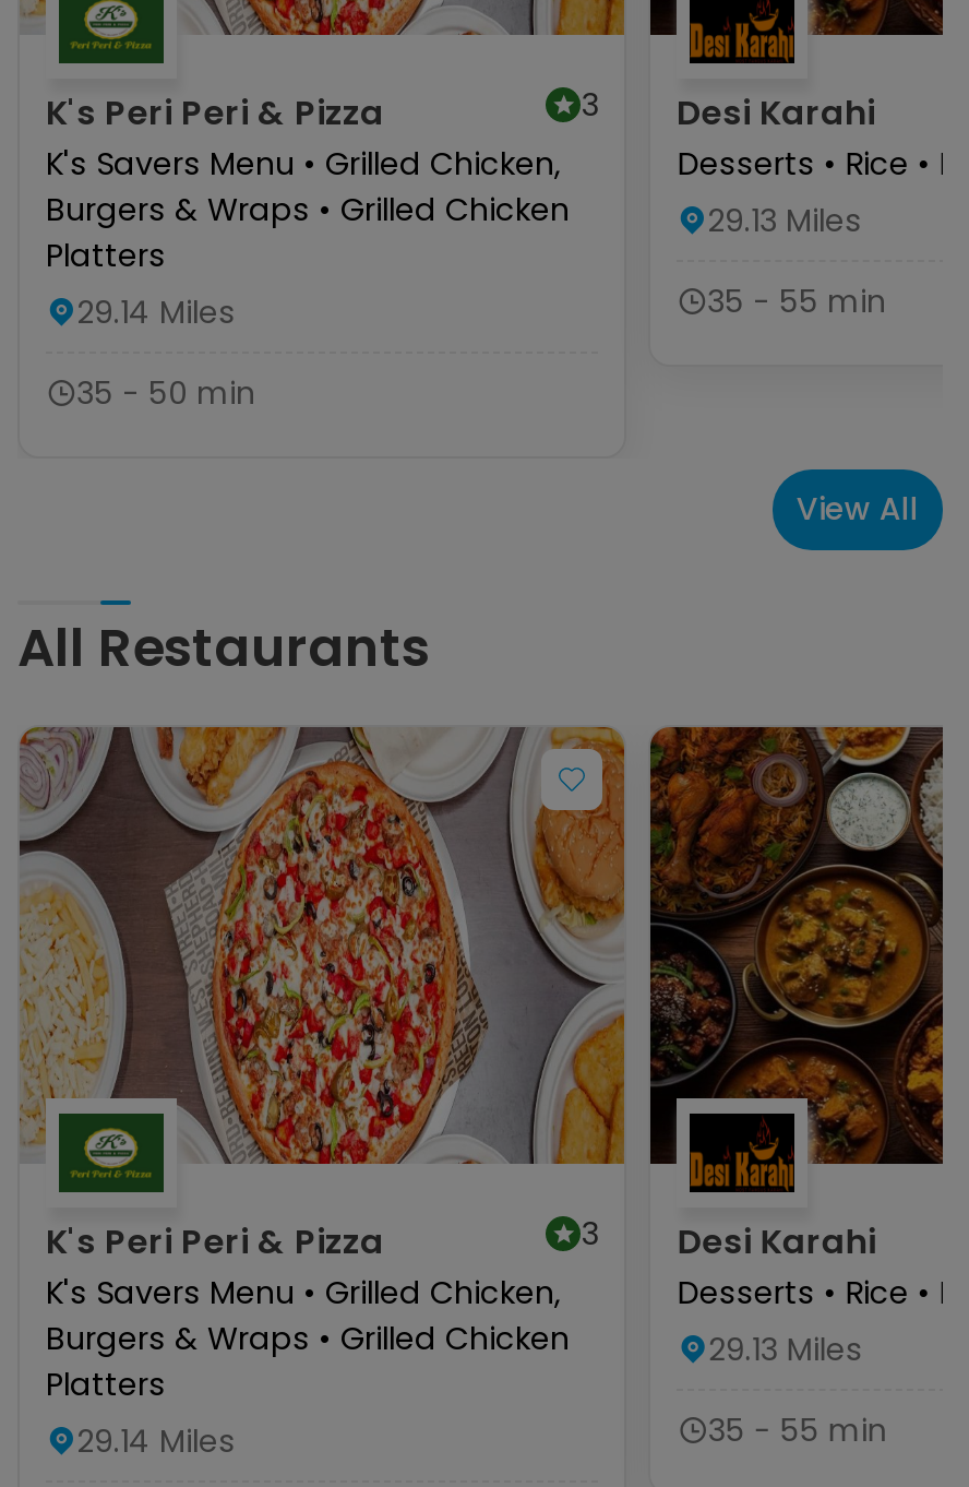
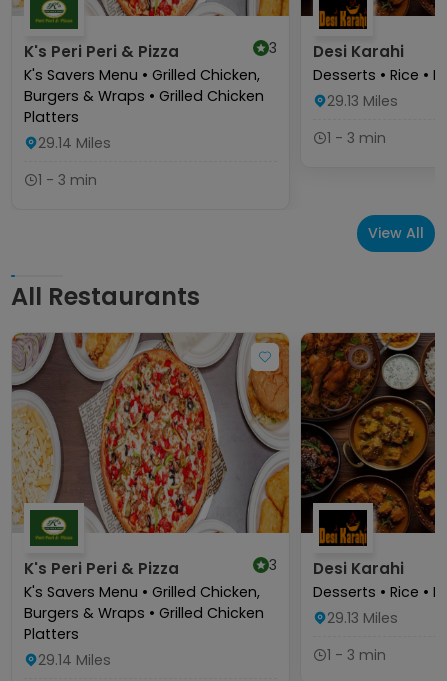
[708,279,887,323] 35 - 55 min -> [327,128,386,148] 1 - 3 min
[76,371,255,414] 35 - 50 min -> [38,170,97,190] 1 - 3 min
[708,1408,887,1451] 35 - 55 min -> [327,645,386,665] 1 - 3 min

